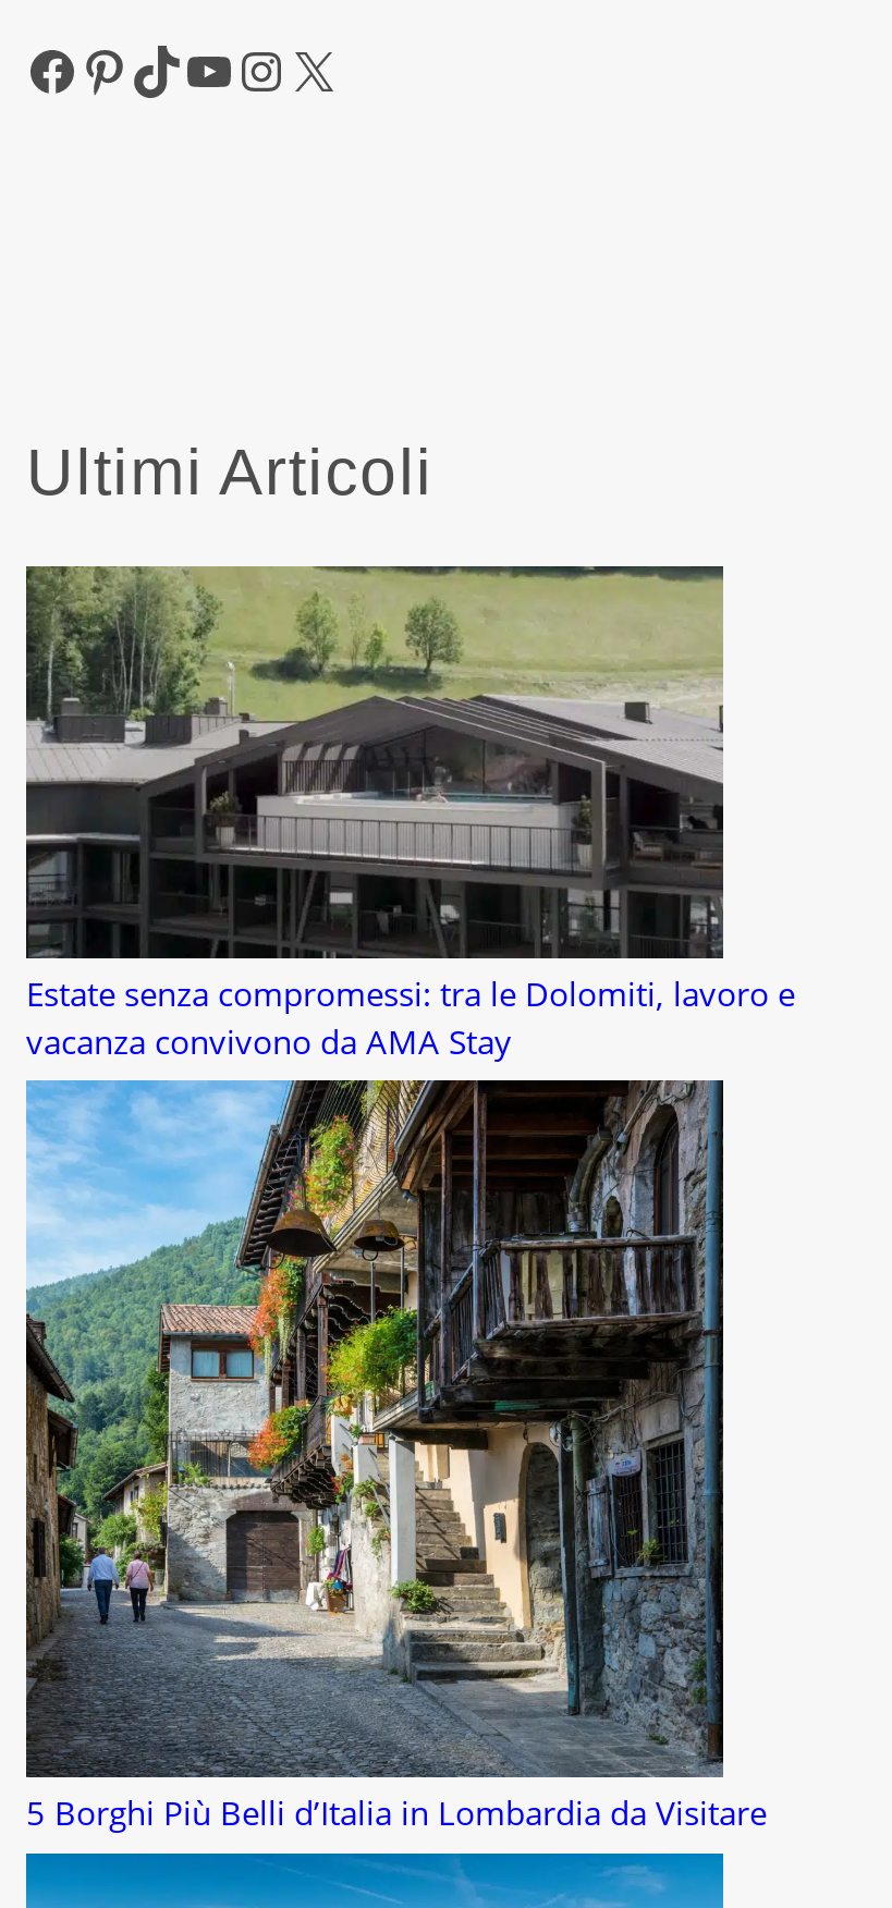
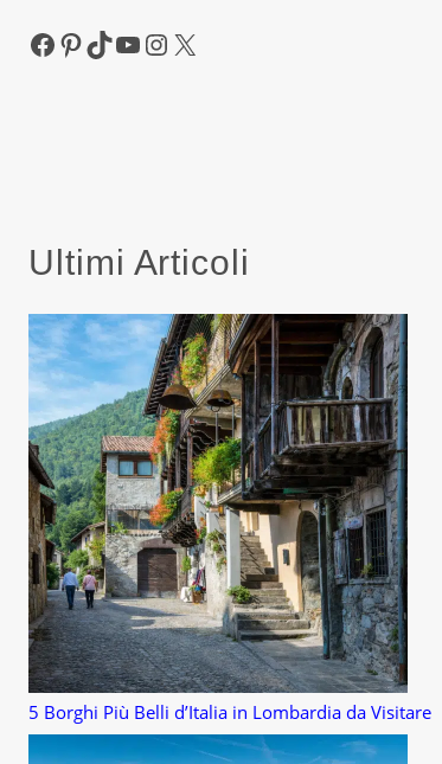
[24,564,795,1062] [image] | Estate senza compromessi: tra le Dolomiti, lavoro e | vacanza convivono da AMA Stay -> none

